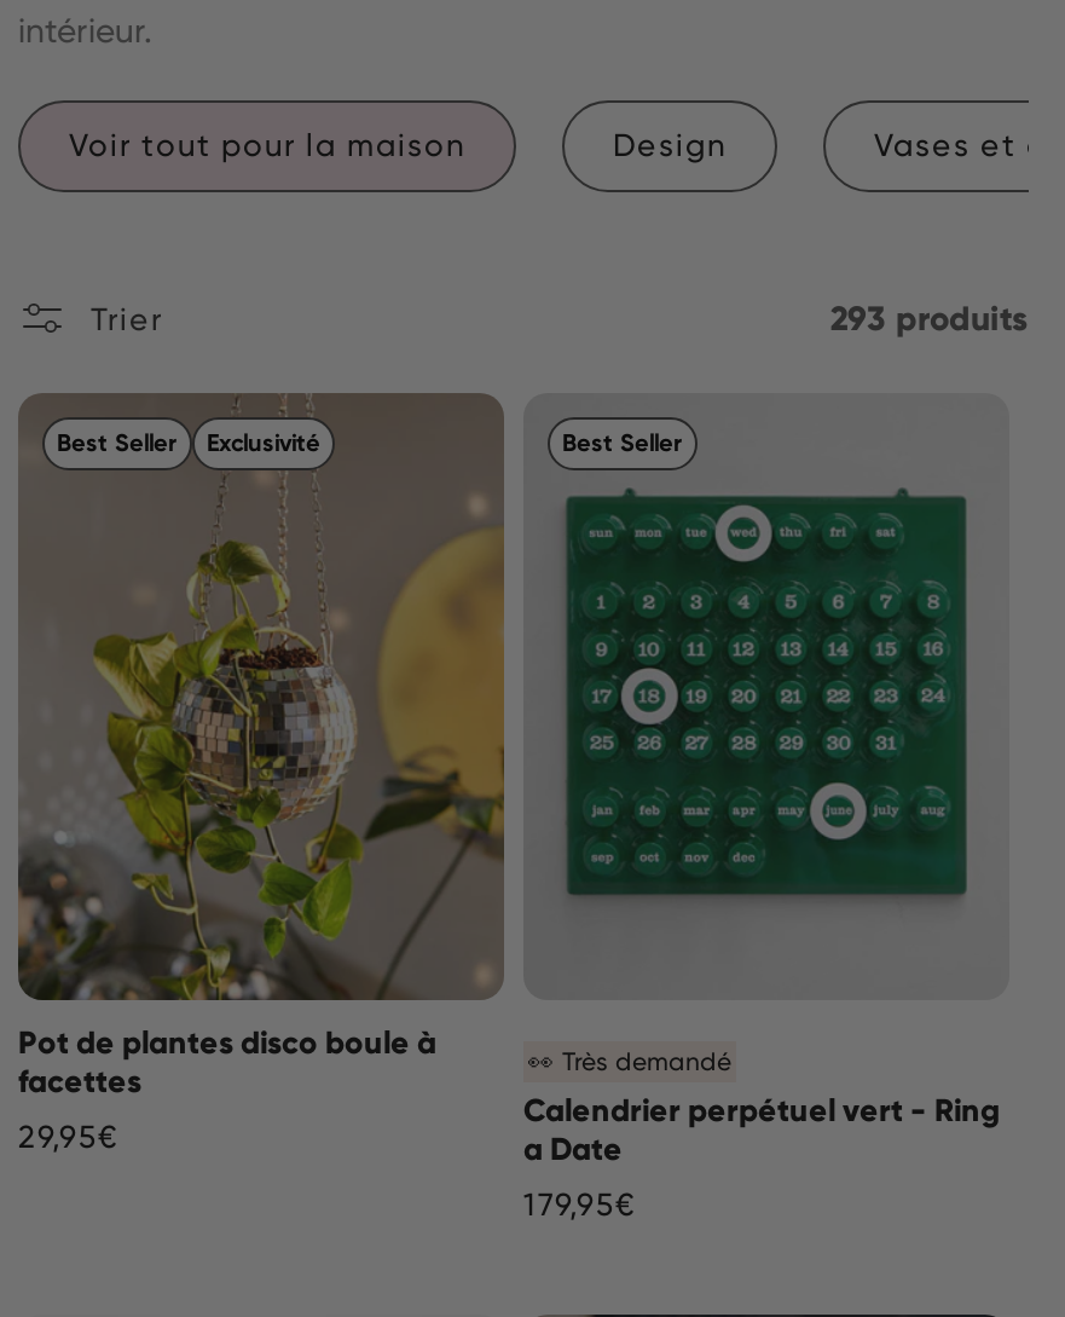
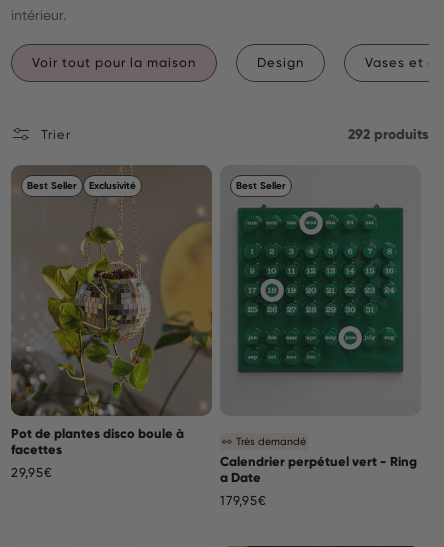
[830,298,1029,339] 293 produits -> [348,126,429,143] 292 produits

